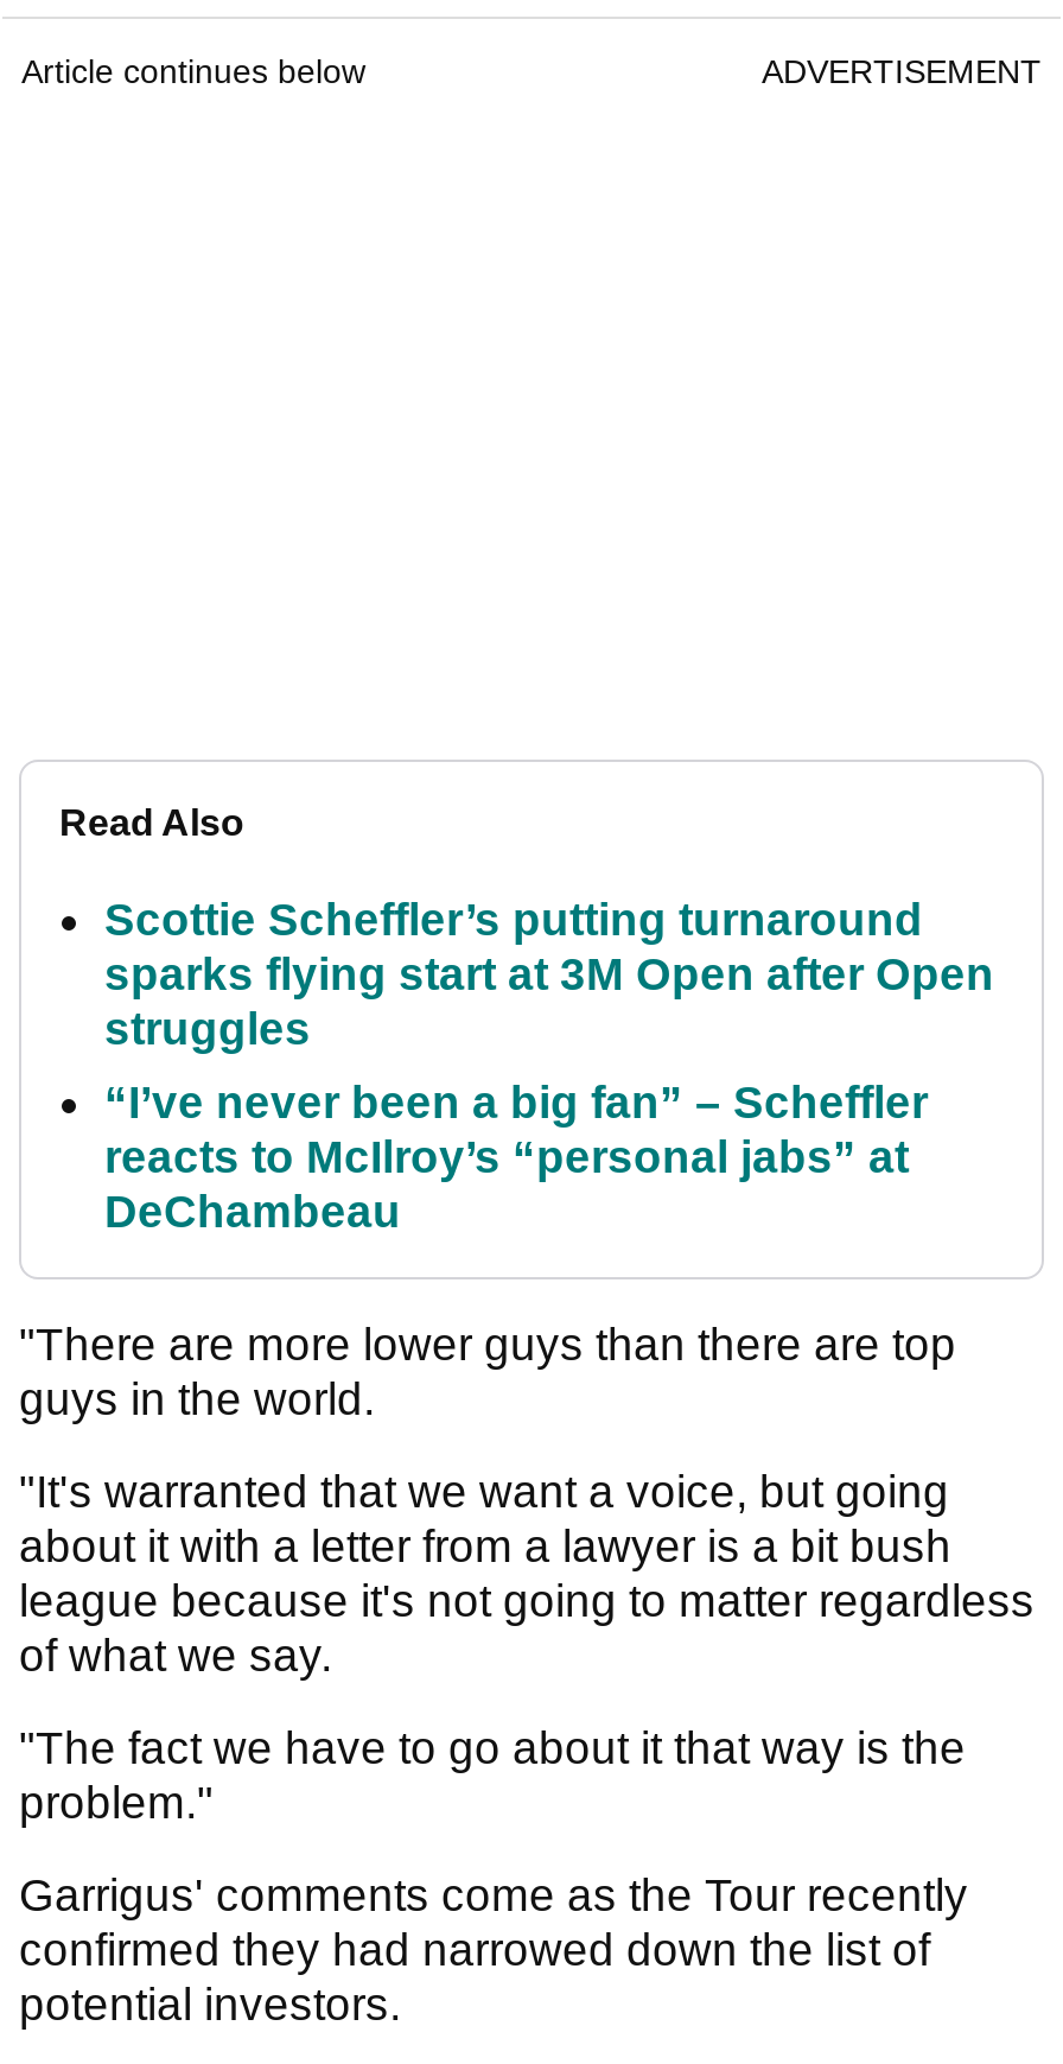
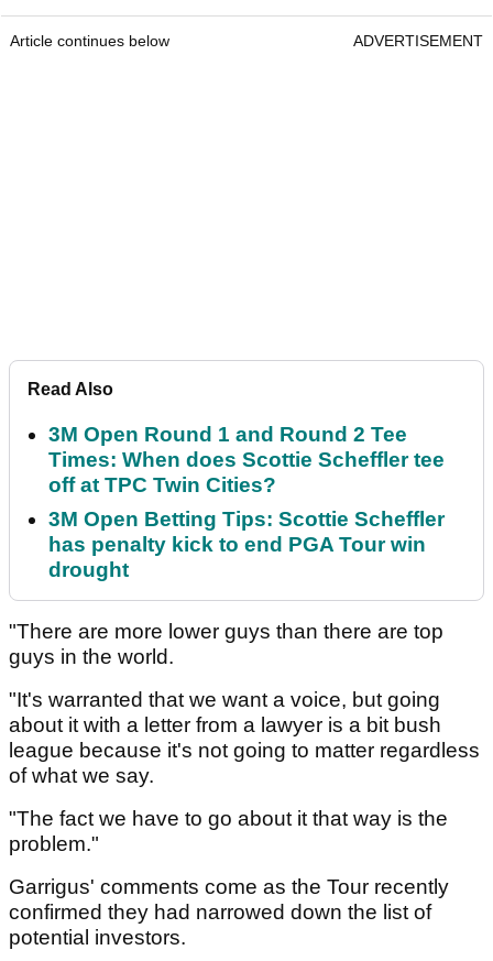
[104,896,994,1055] Scottie Scheffler’s putting turnaround | sparks flying start at 3M Open after Open | struggles -> [48,422,445,496] 3M Open Round 1 and Round 2 Tee | Times: When does Scottie Scheffler tee | off at TPC Twin Cities?
[104,1078,928,1237] “I’ve never been a big fan” – Scheffler | reacts to McIlroy’s “personal jabs” at | DeChambeau -> [48,507,445,581] 3M Open Betting Tips: Scottie Scheffler | has penalty kick to end PGA Tour win | drought

